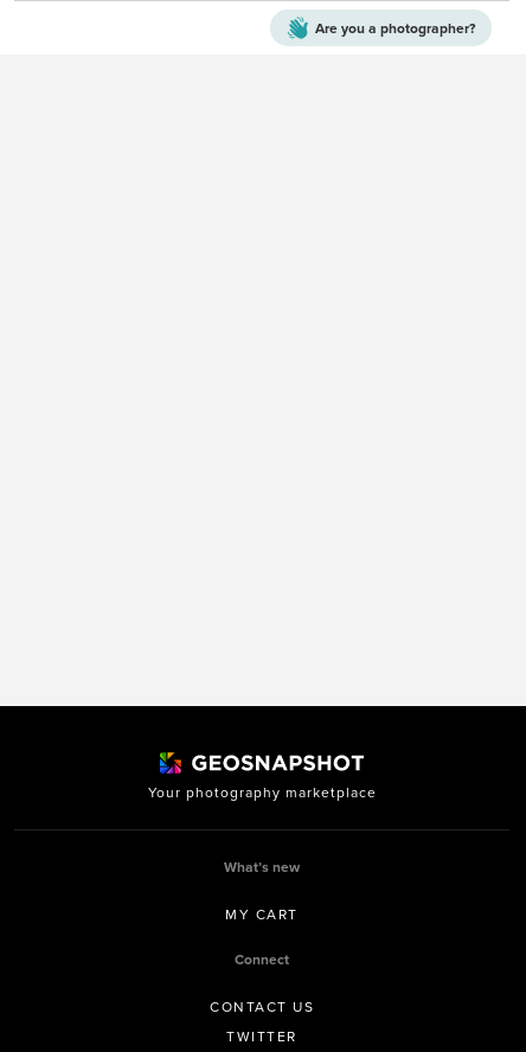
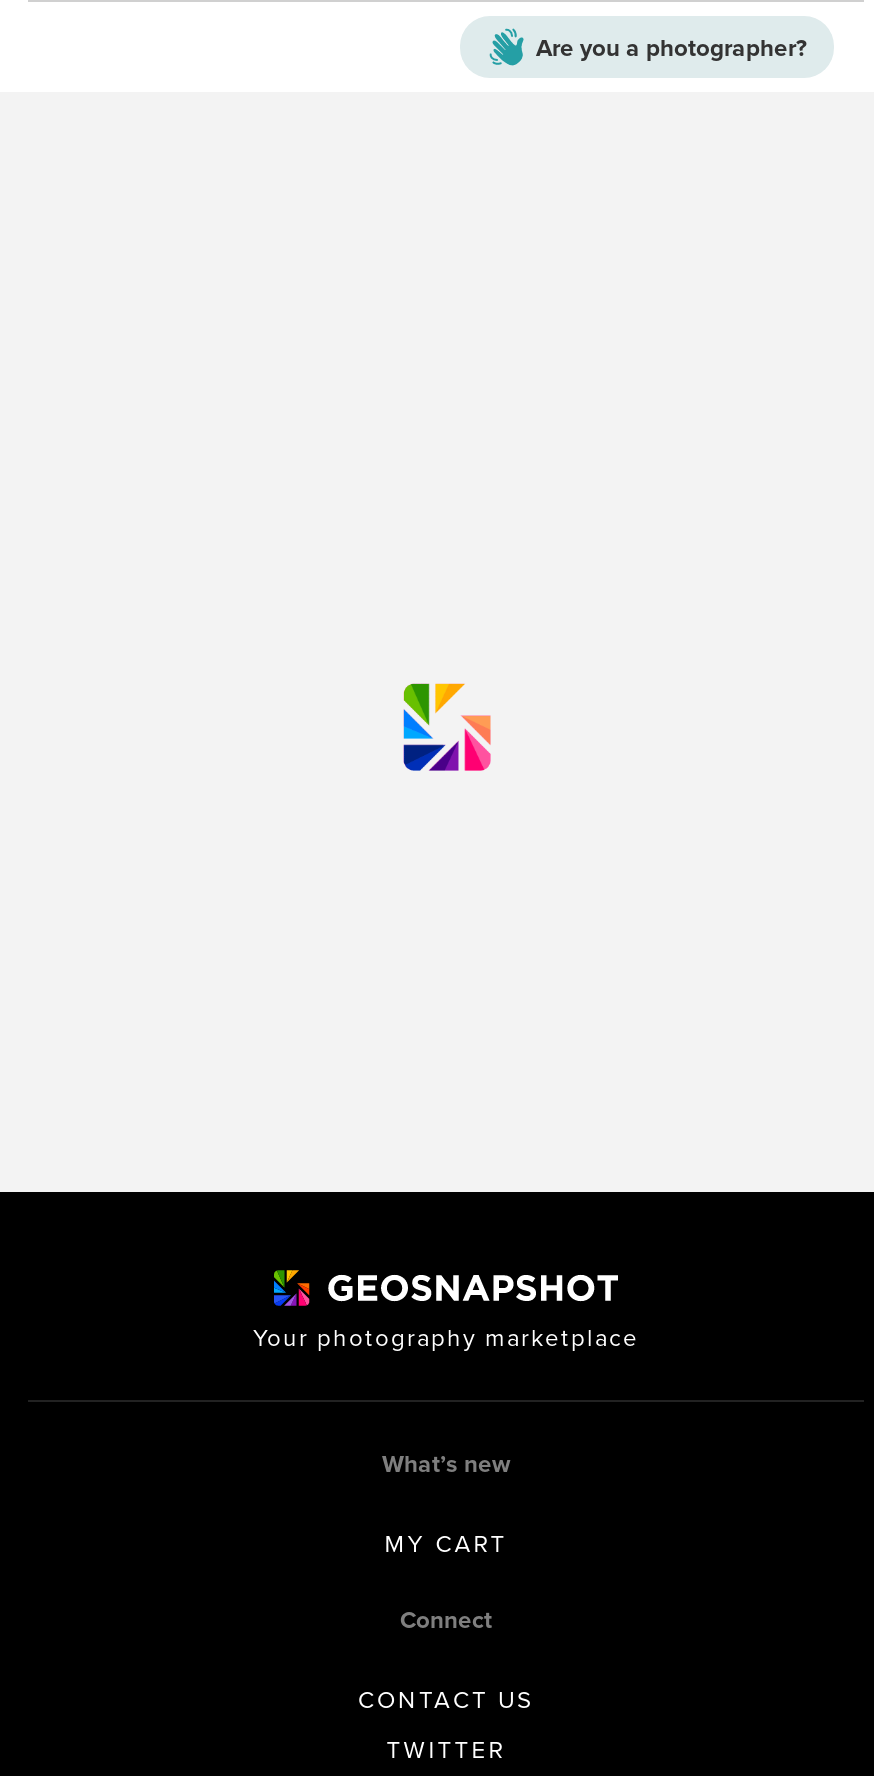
none -> [402,682,492,774] [image]

